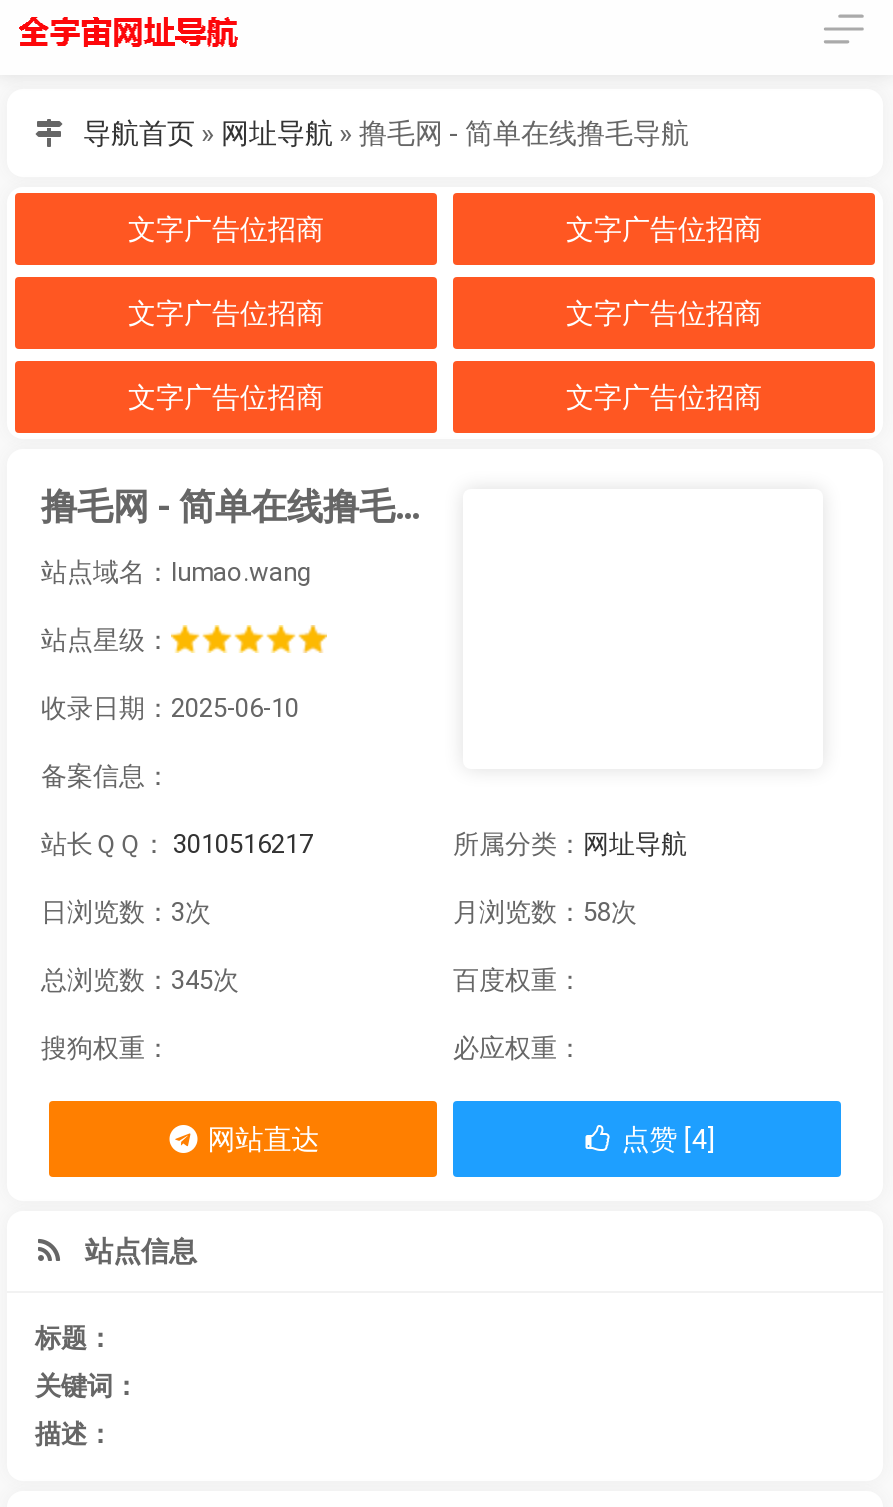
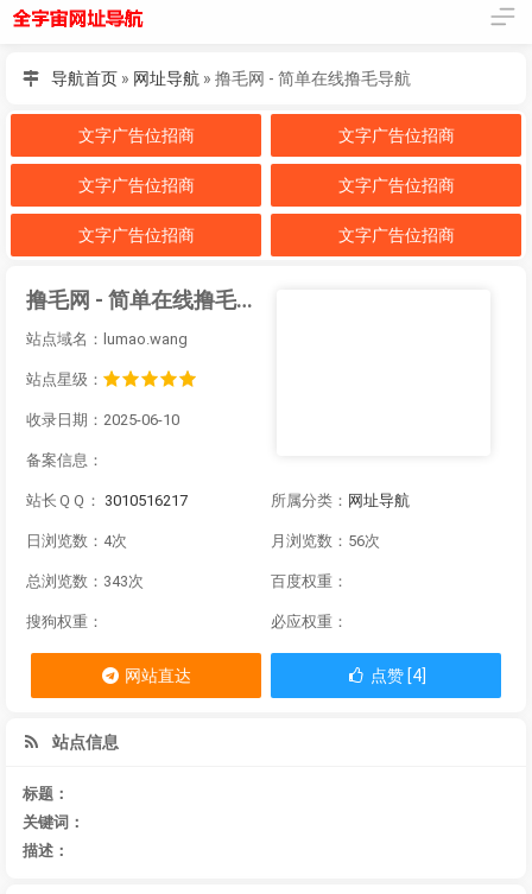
[41,897,211,927] 日浏览数：3次 -> [26,532,127,550] 日浏览数：4次
[453,897,637,927] 月浏览数：58次 -> [271,532,380,550] 月浏览数：56次
[41,965,239,995] 总浏览数：345次 -> [26,572,144,590] 总浏览数：343次

